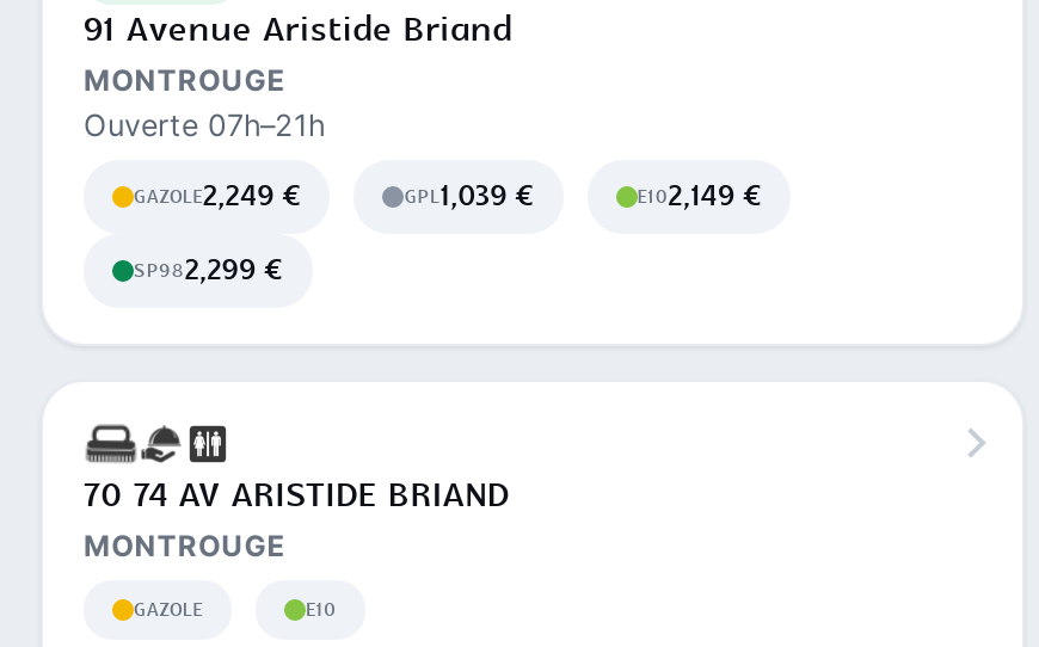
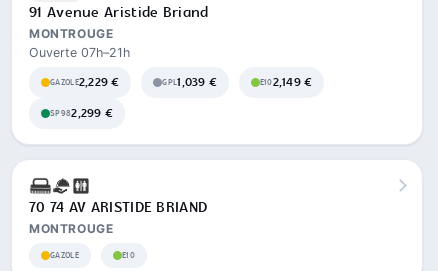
[134,176,302,217] GAZOLE2,249 € -> [50,74,119,91] GAZOLE2,229 €

